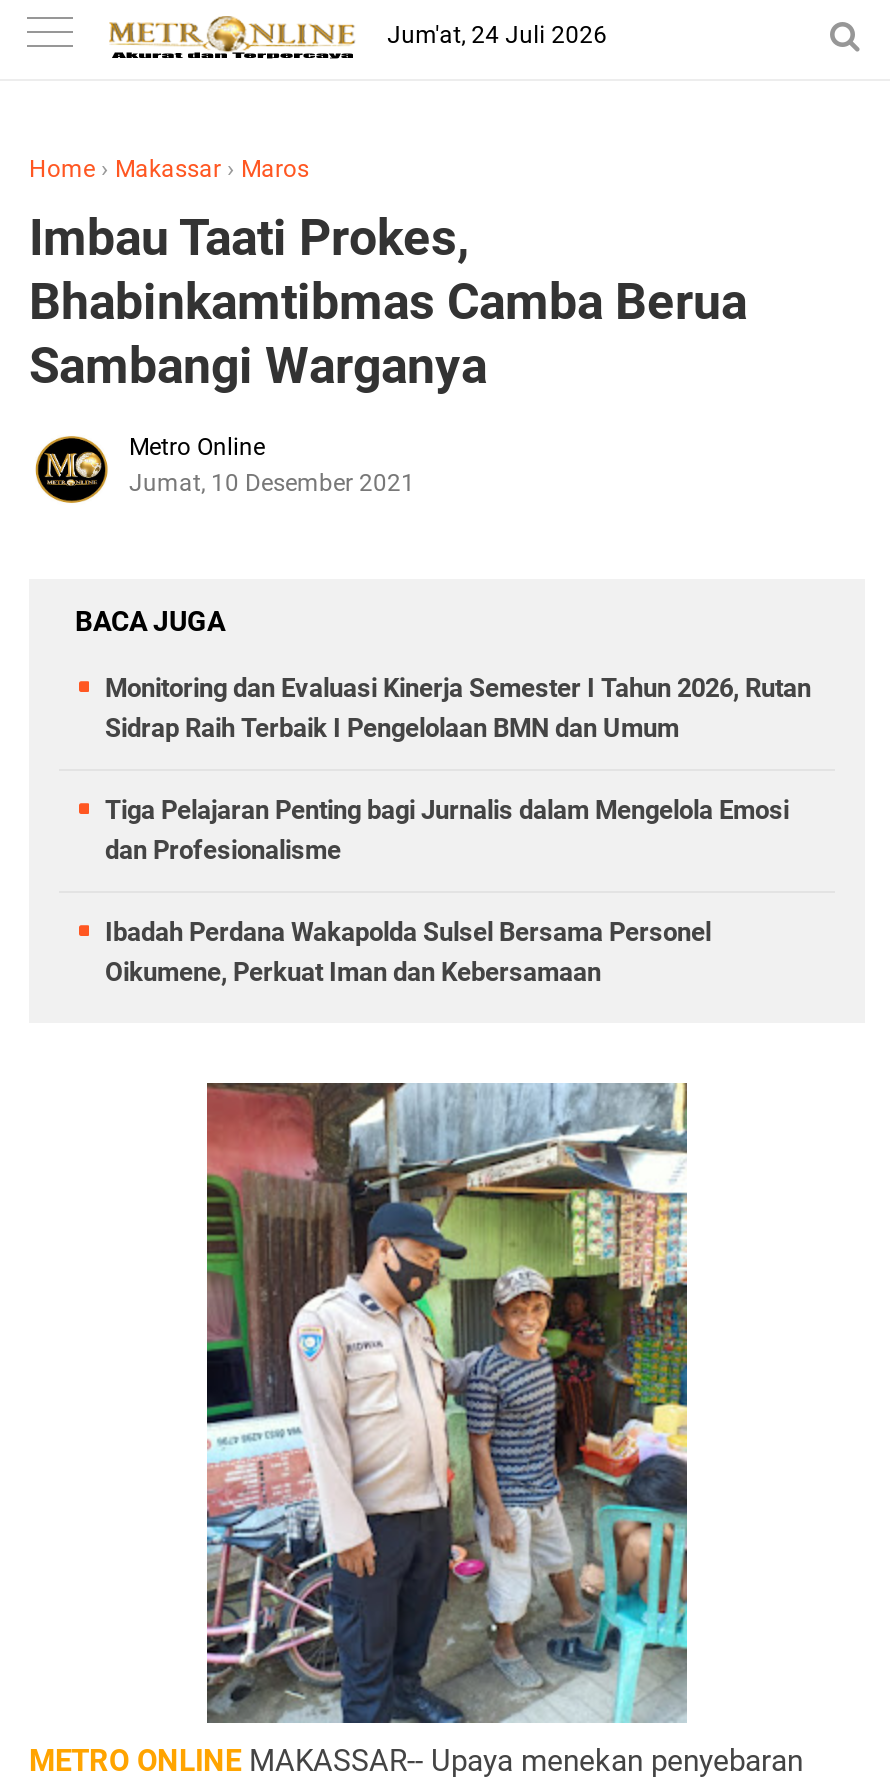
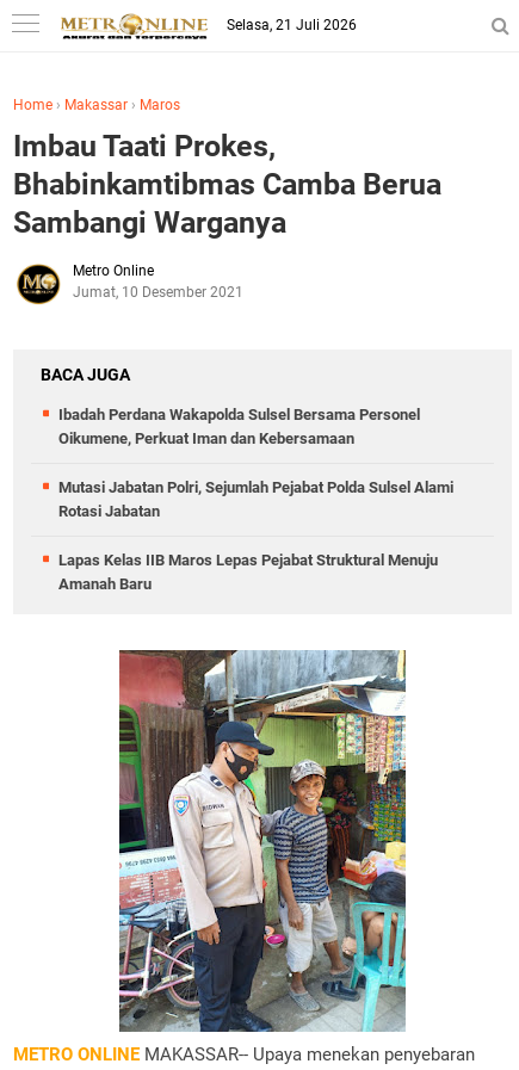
[387,21,607,49] Jum'at, 24 Juli 2026 -> [227,17,357,33] Selasa, 21 Juli 2026
[105,673,811,865] Monitoring dan Evaluasi Kinerja Semester I Tahun 2026, Rutan | Sidrap Raih Terbaik I Pengelolaan BMN dan Umum | Tiga Pelajaran Penting bagi Jurnalis dalam Mengelola Emosi | dan Profesionalisme -> none
moved [105,917,711,987] -> [58,406,420,447]: Ibadah Perdana Wakapolda Sulsel Bersama Personel | Oikumene, Perkuat Iman dan Kebersamaan
none -> [58,478,453,593] Mutasi Jabatan Polri, Sejumlah Pejabat Polda Sulsel Alami | Rotasi Jabatan | Lapas Kelas IIB Maros Lepas Pejabat Struktural Menuju | Amanah Baru

